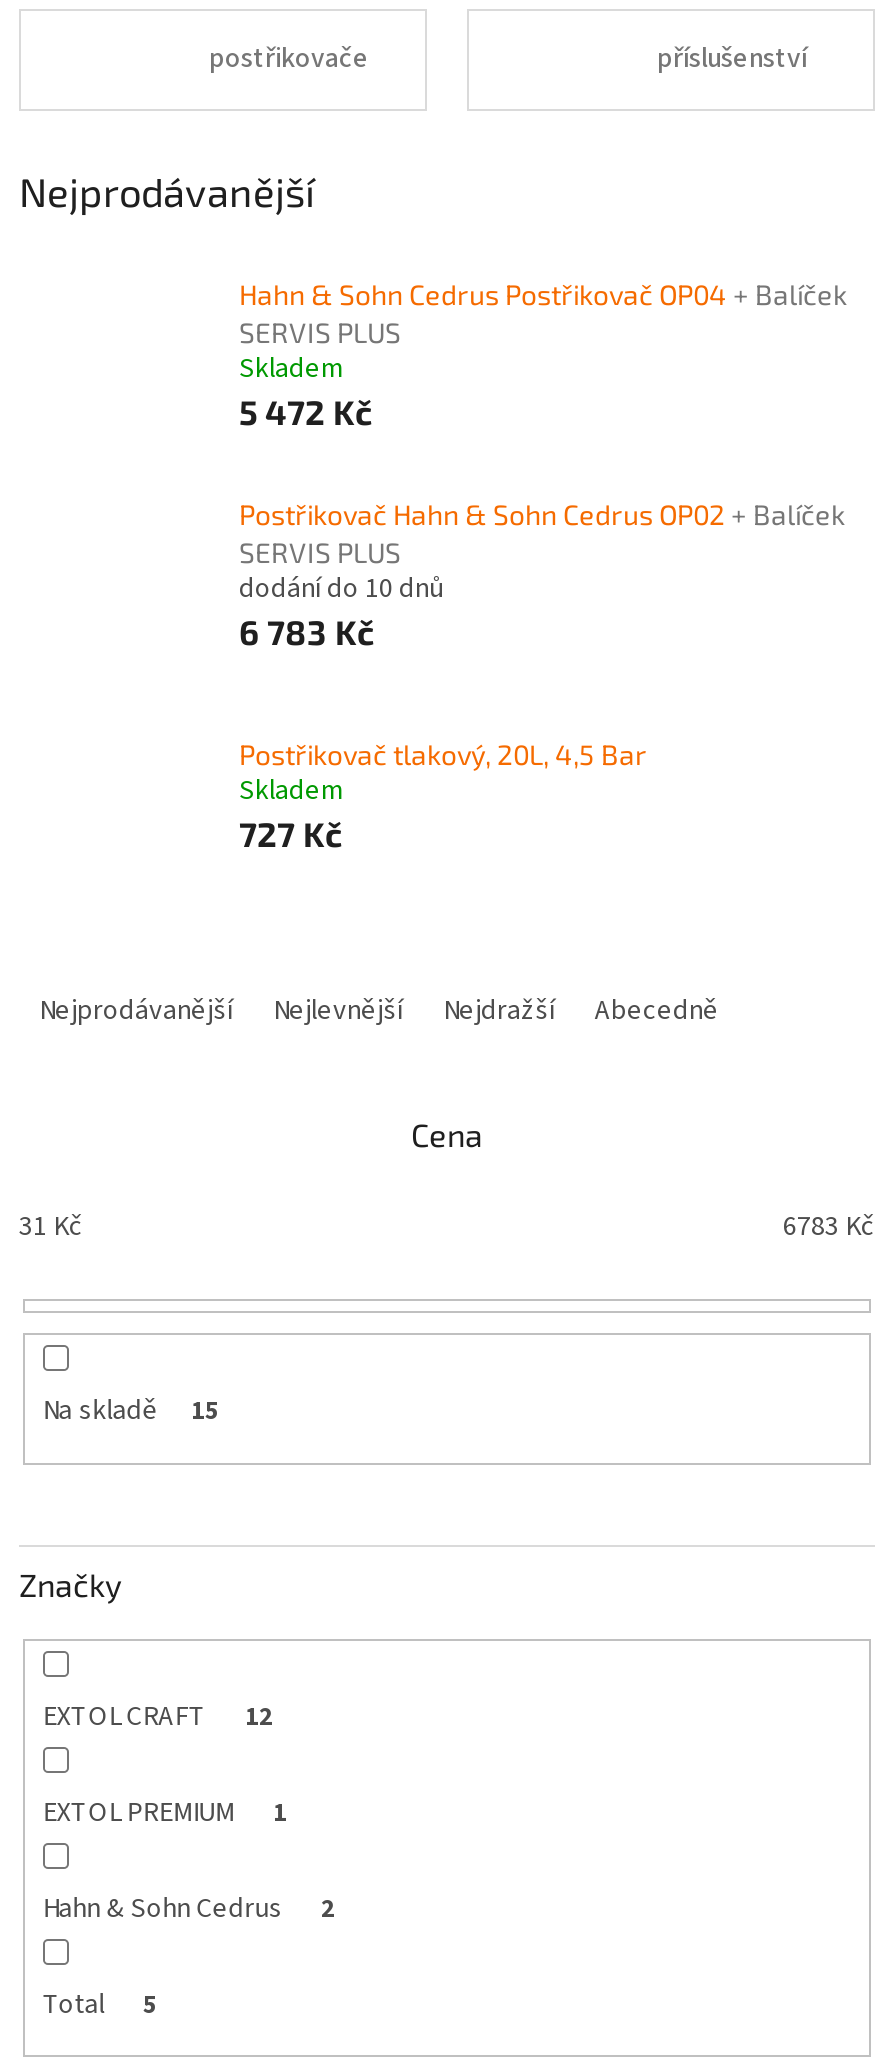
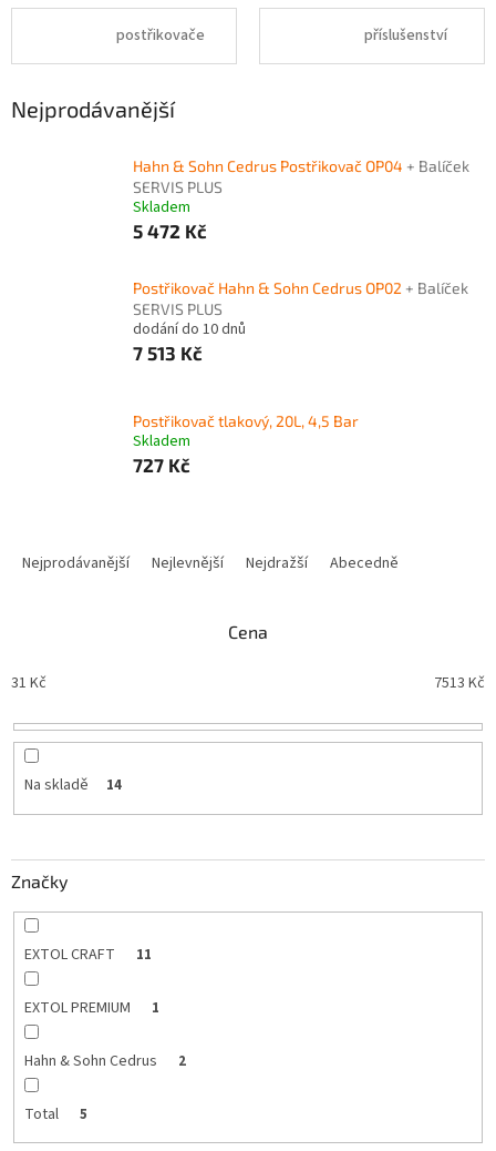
[239,612,375,652] 6 783 Kč -> [133,342,203,364] 7 513 Kč
[783,1208,875,1248] 6783 Kč -> [434,672,485,695] 7513 Kč
[191,1393,219,1429] 15 -> [106,775,122,795] 14
[43,1696,273,1736] EXTOL CRAFT 12 -> [24,943,152,965] EXTOL CRAFT 11

